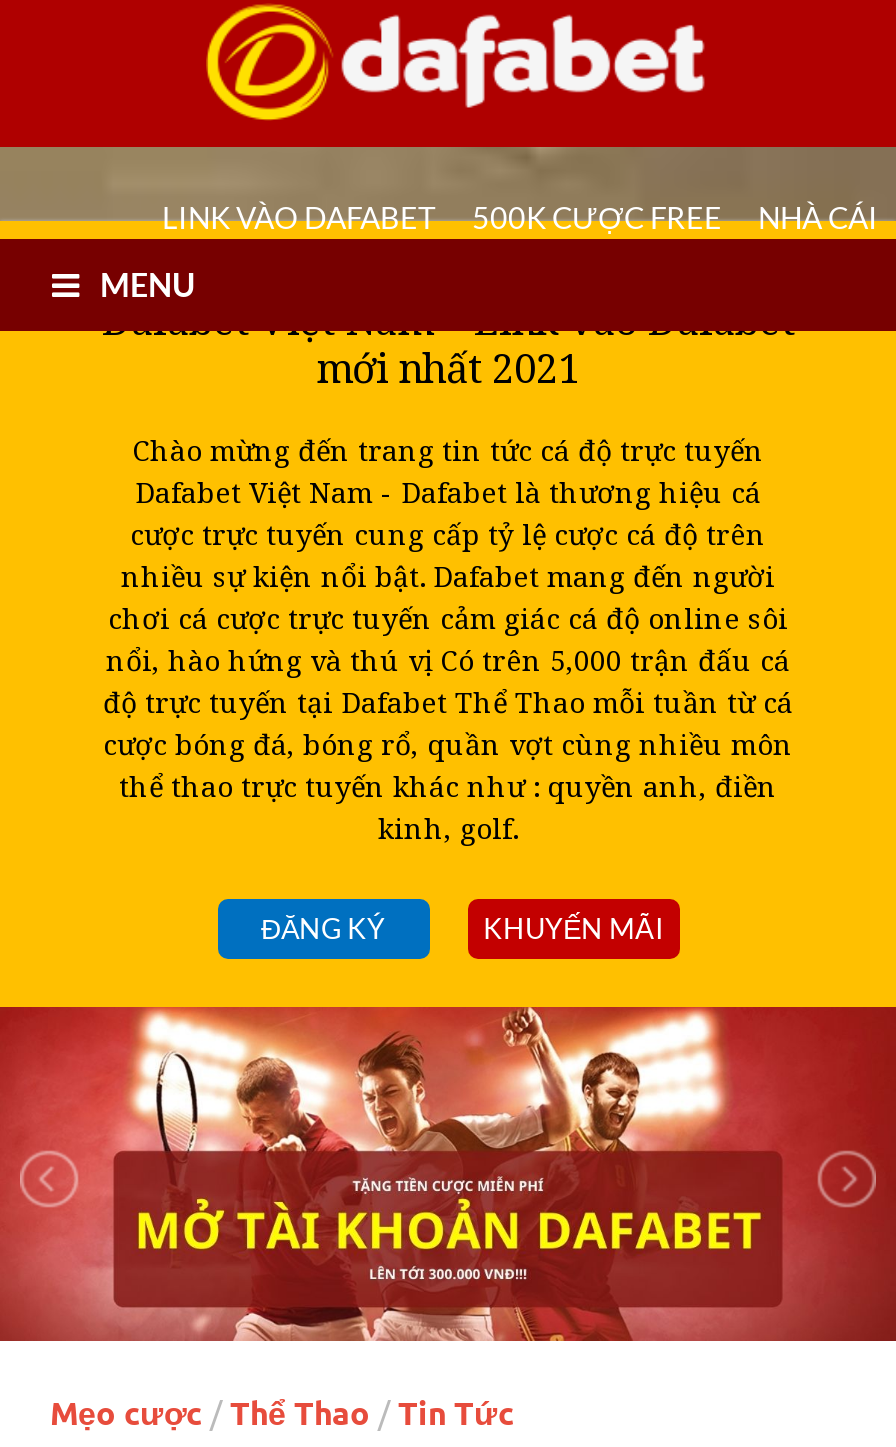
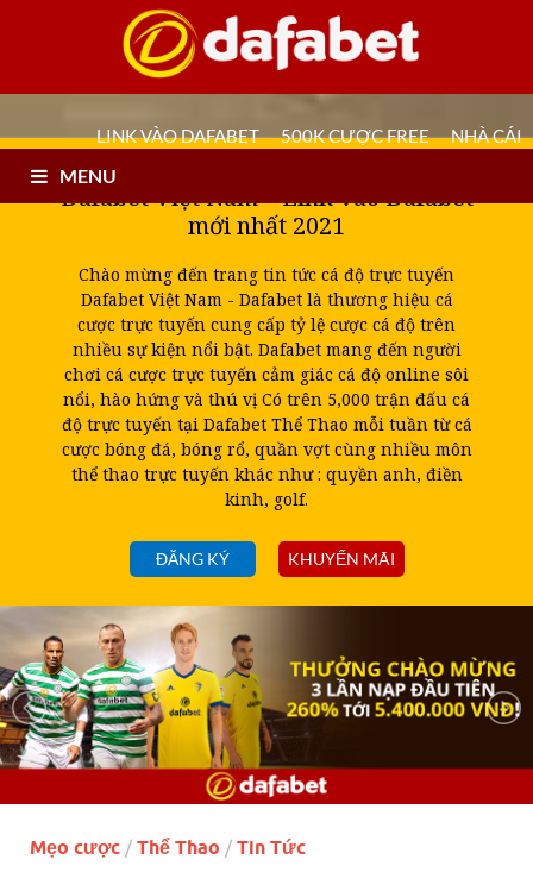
[6,1005,890,1343] [image] -> [4,604,529,805] [image]

